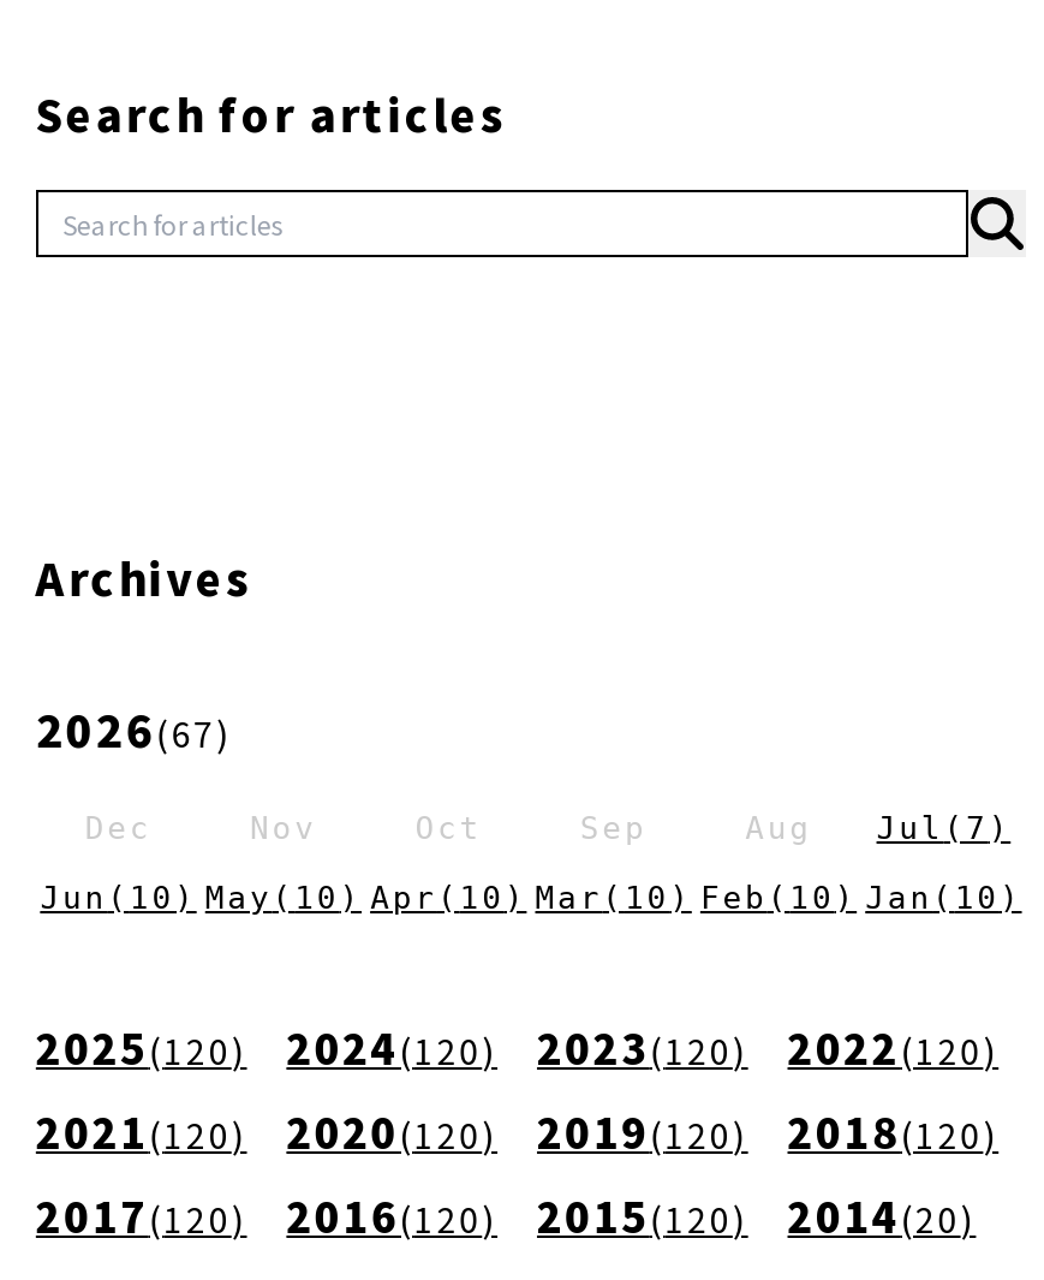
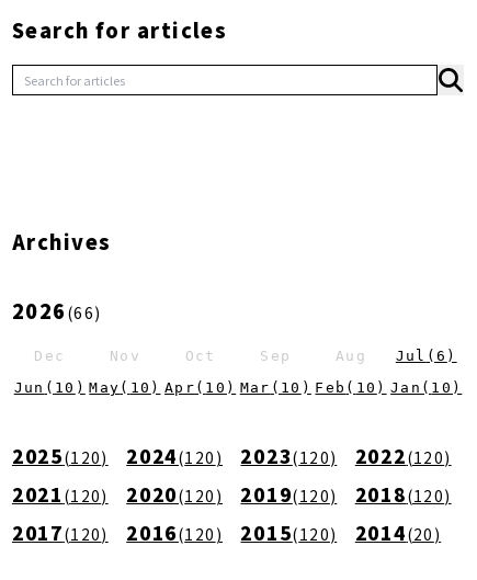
[36,698,232,760] 2026(67) -> [12,296,101,325] 2026(66)
[745,811,1011,847] Aug Jul (7) -> [336,348,457,364] Aug Jul (6)

